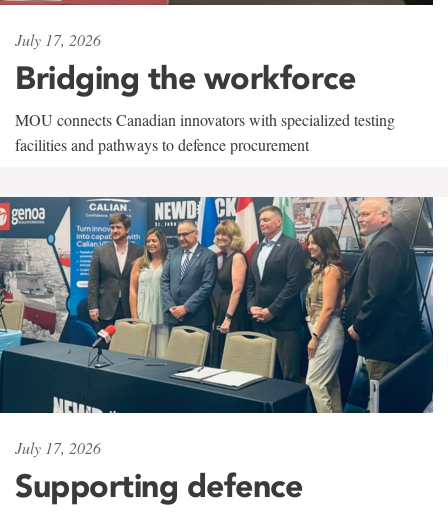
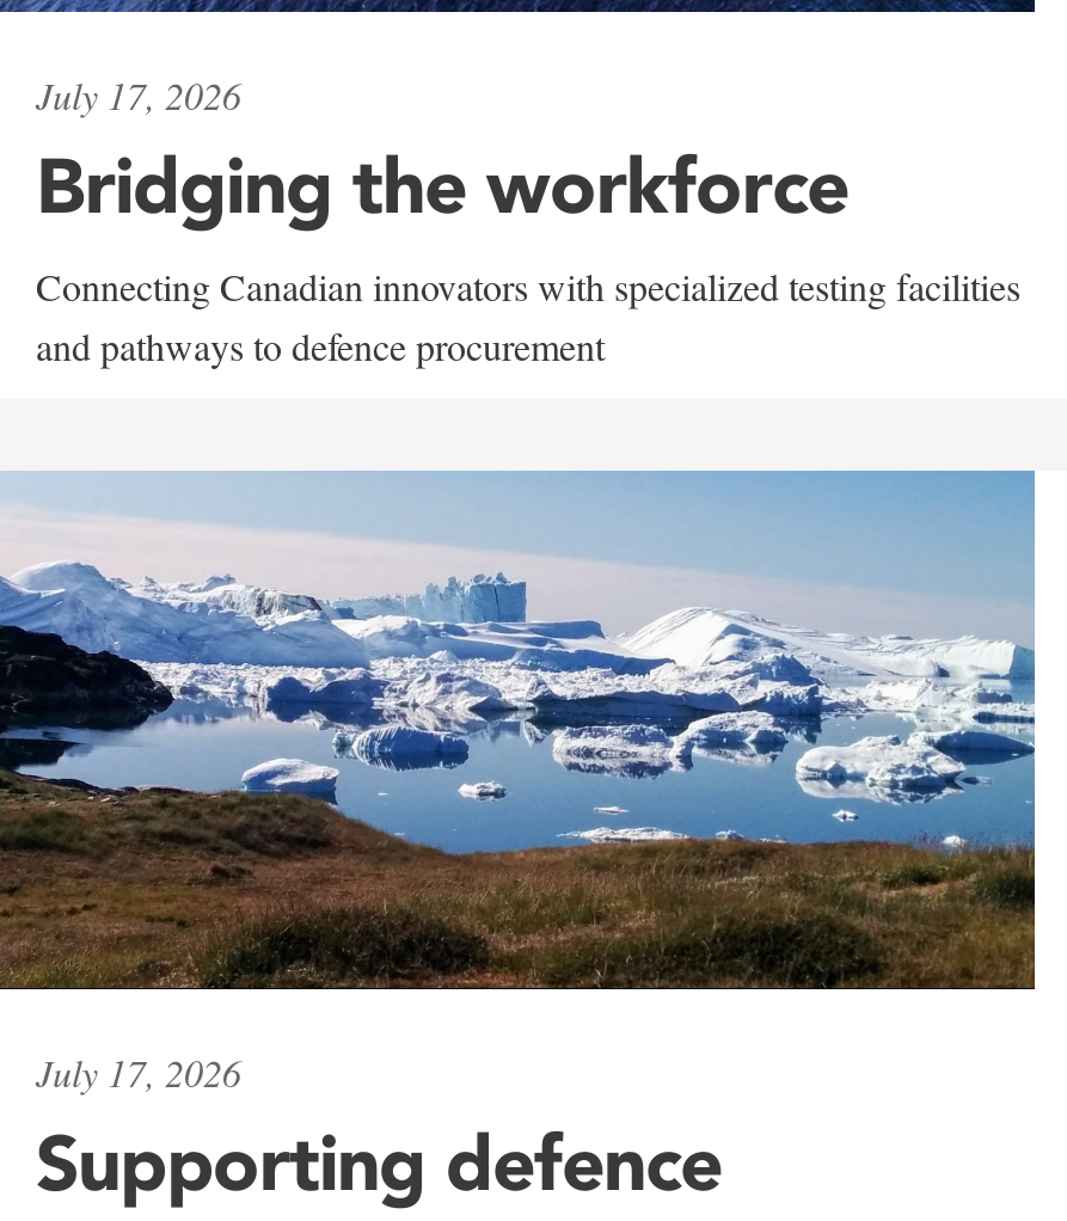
[15,109,395,155] MOU connects Canadian innovators with specialized testing | facilities and pathways to defence procurement -> [36,260,1020,370] Connecting Canadian innovators with specialized testing facilities | and pathways to defence procurement
[3,196,434,414] [image] -> [7,468,1037,992] [image]

